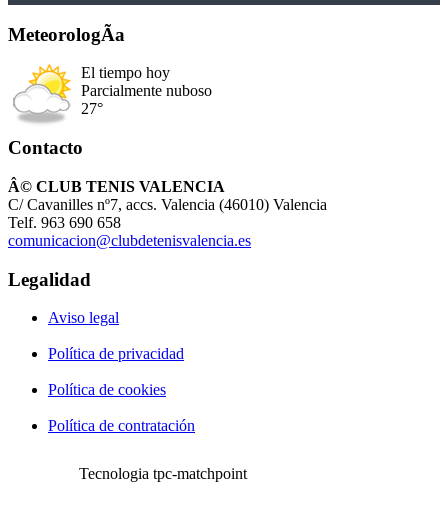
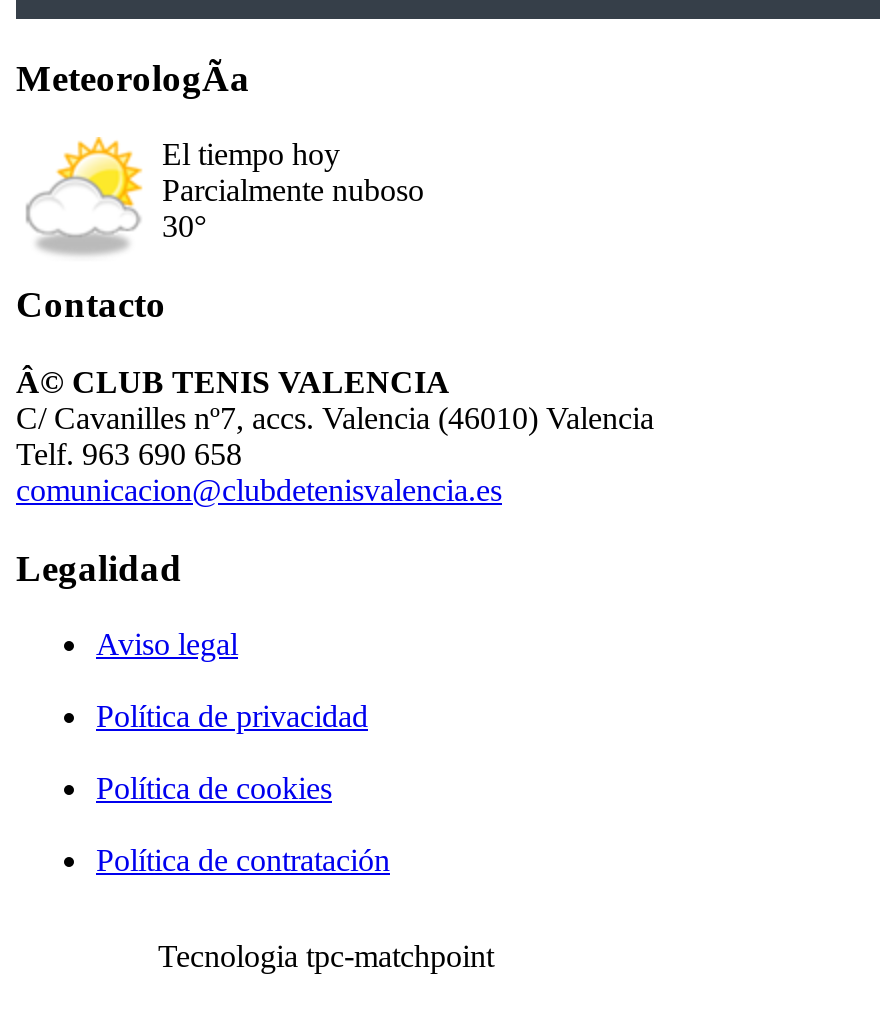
[81,100,103,117] 27° -> [162,210,206,244] 30°

